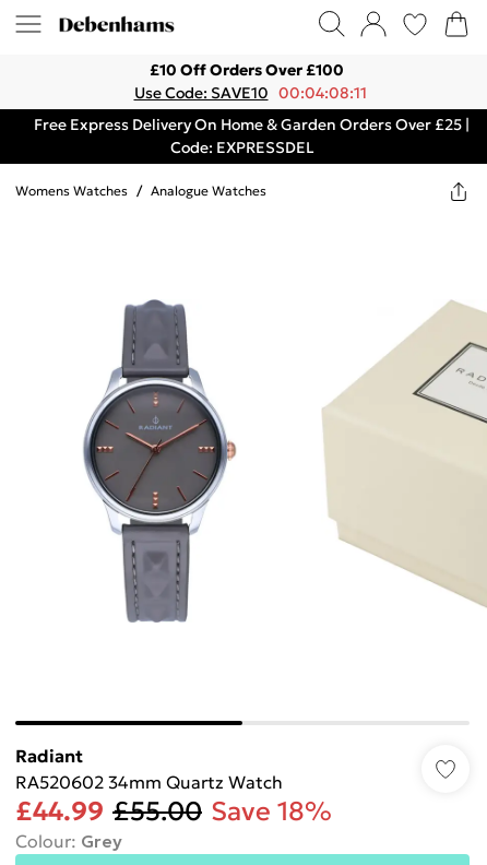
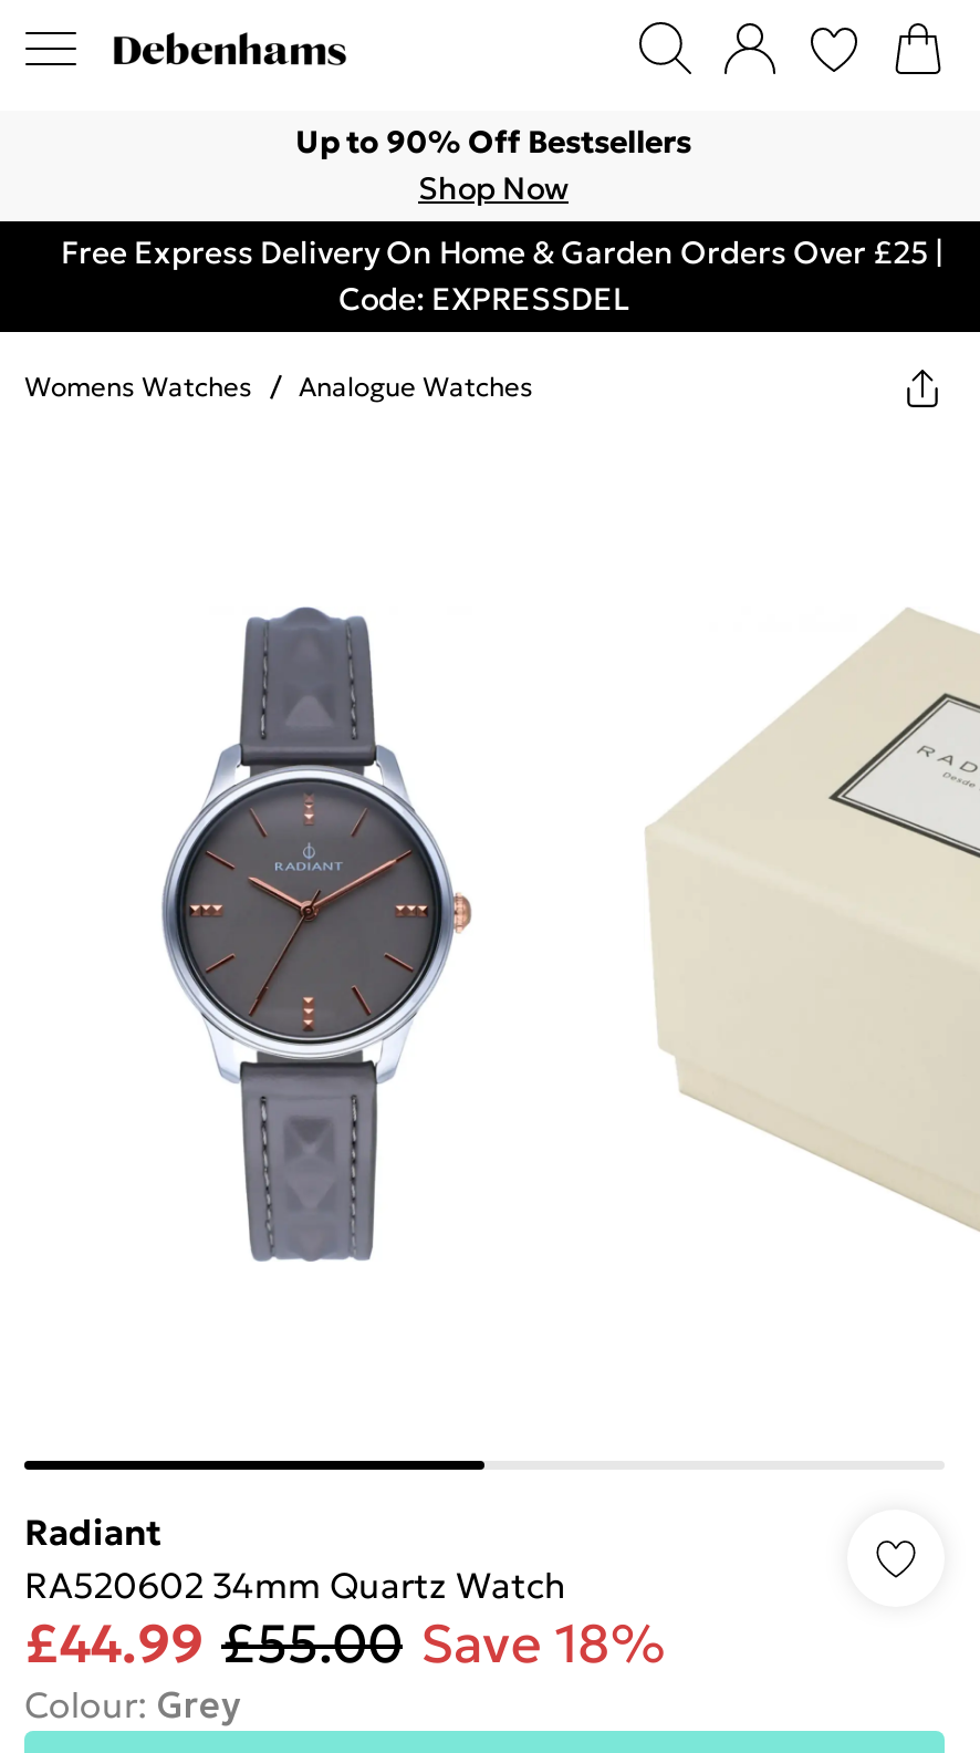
[134,60,367,103] £10 Off Orders Over £100 | Use Code: SAVE10 00:04:08:11 -> [295,122,691,208] Up to 90% Off Bestsellers | Shop Now

